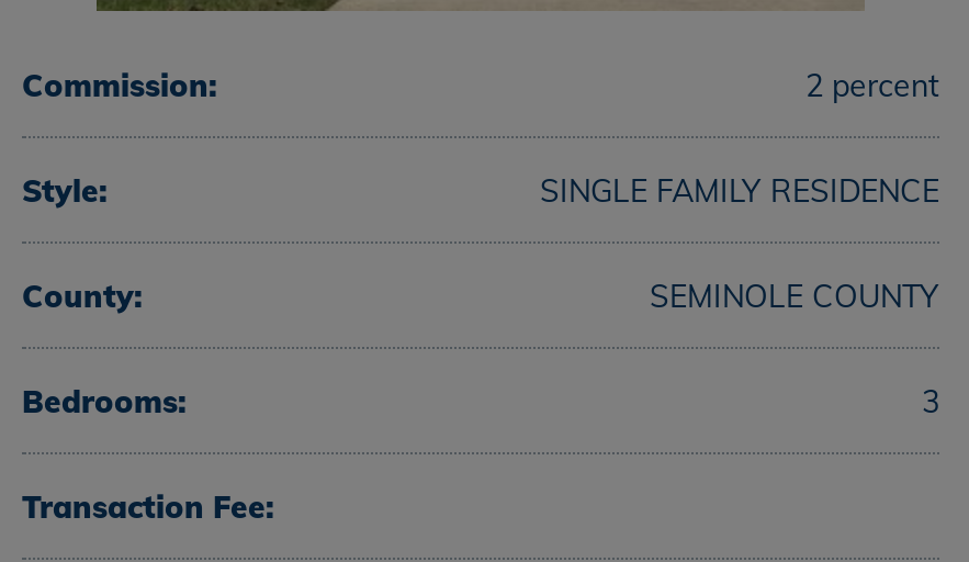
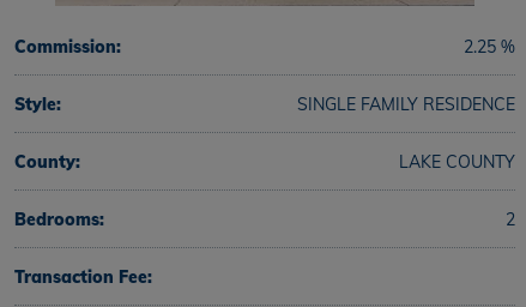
[805,66,939,105] 2 percent -> [464,36,515,58] 2.25 %
[650,277,939,316] SEMINOLE COUNTY -> [399,151,515,173] LAKE COUNTY
[922,382,939,421] 3 -> [506,209,515,230] 2

